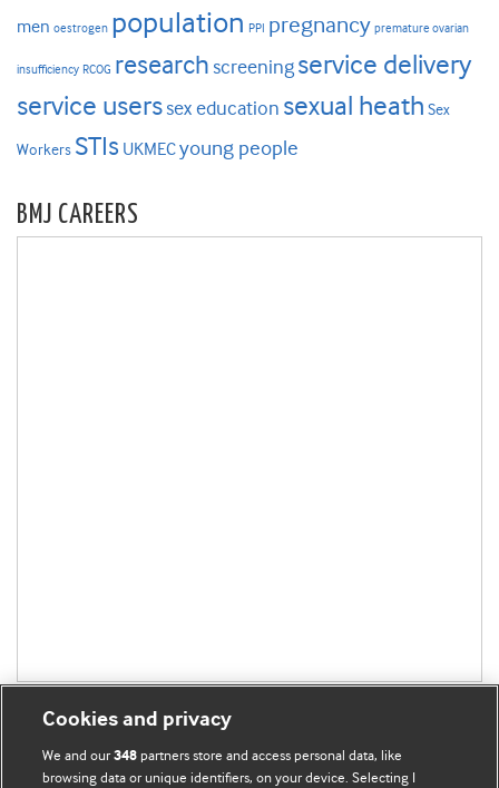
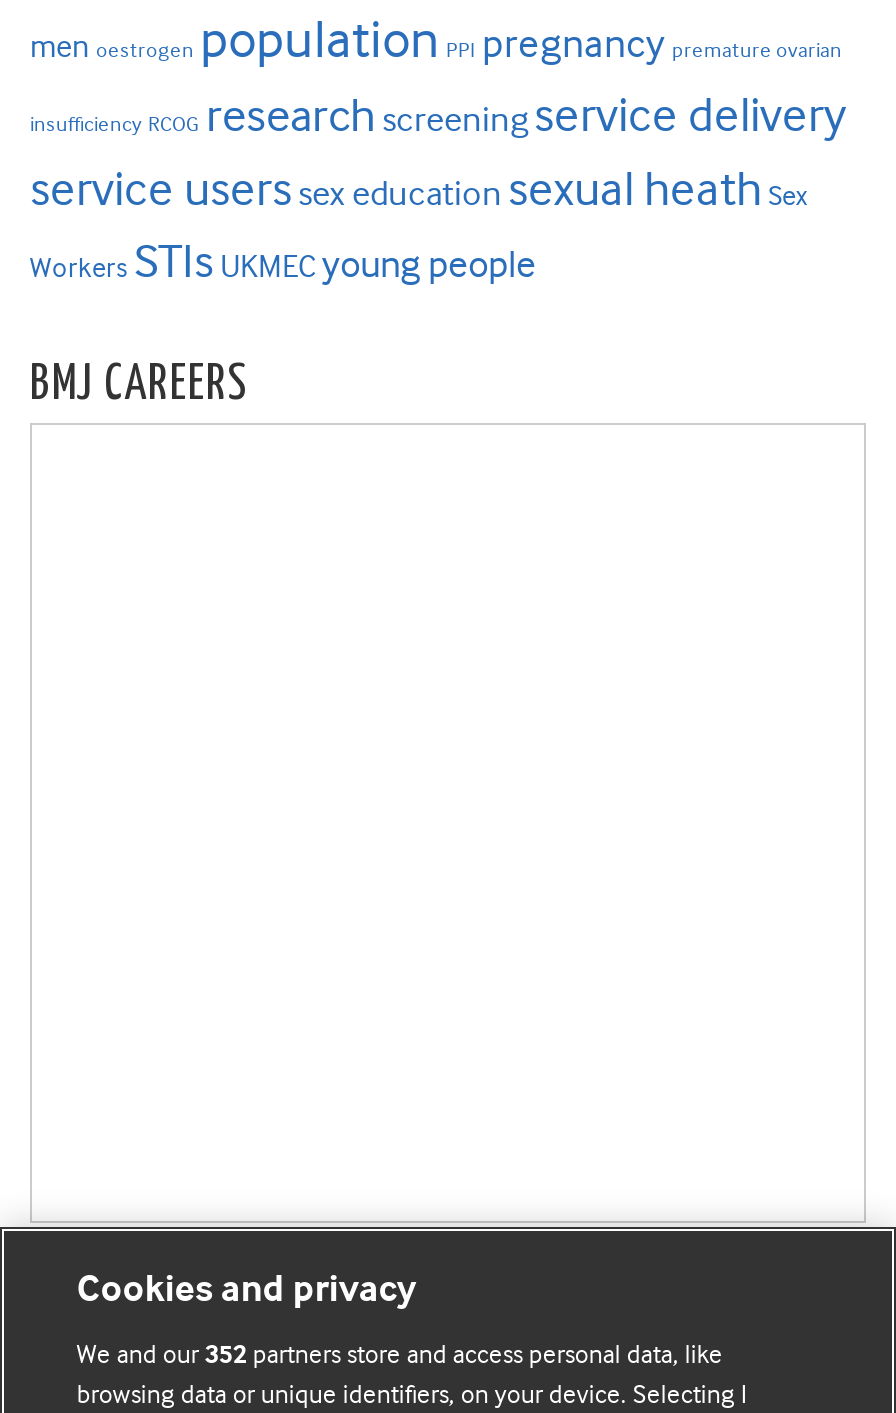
[43,747,403,765] We and our 348 partners store and access personal data, like -> [77,1339,723,1371] We and our 352 partners store and access personal data, like

